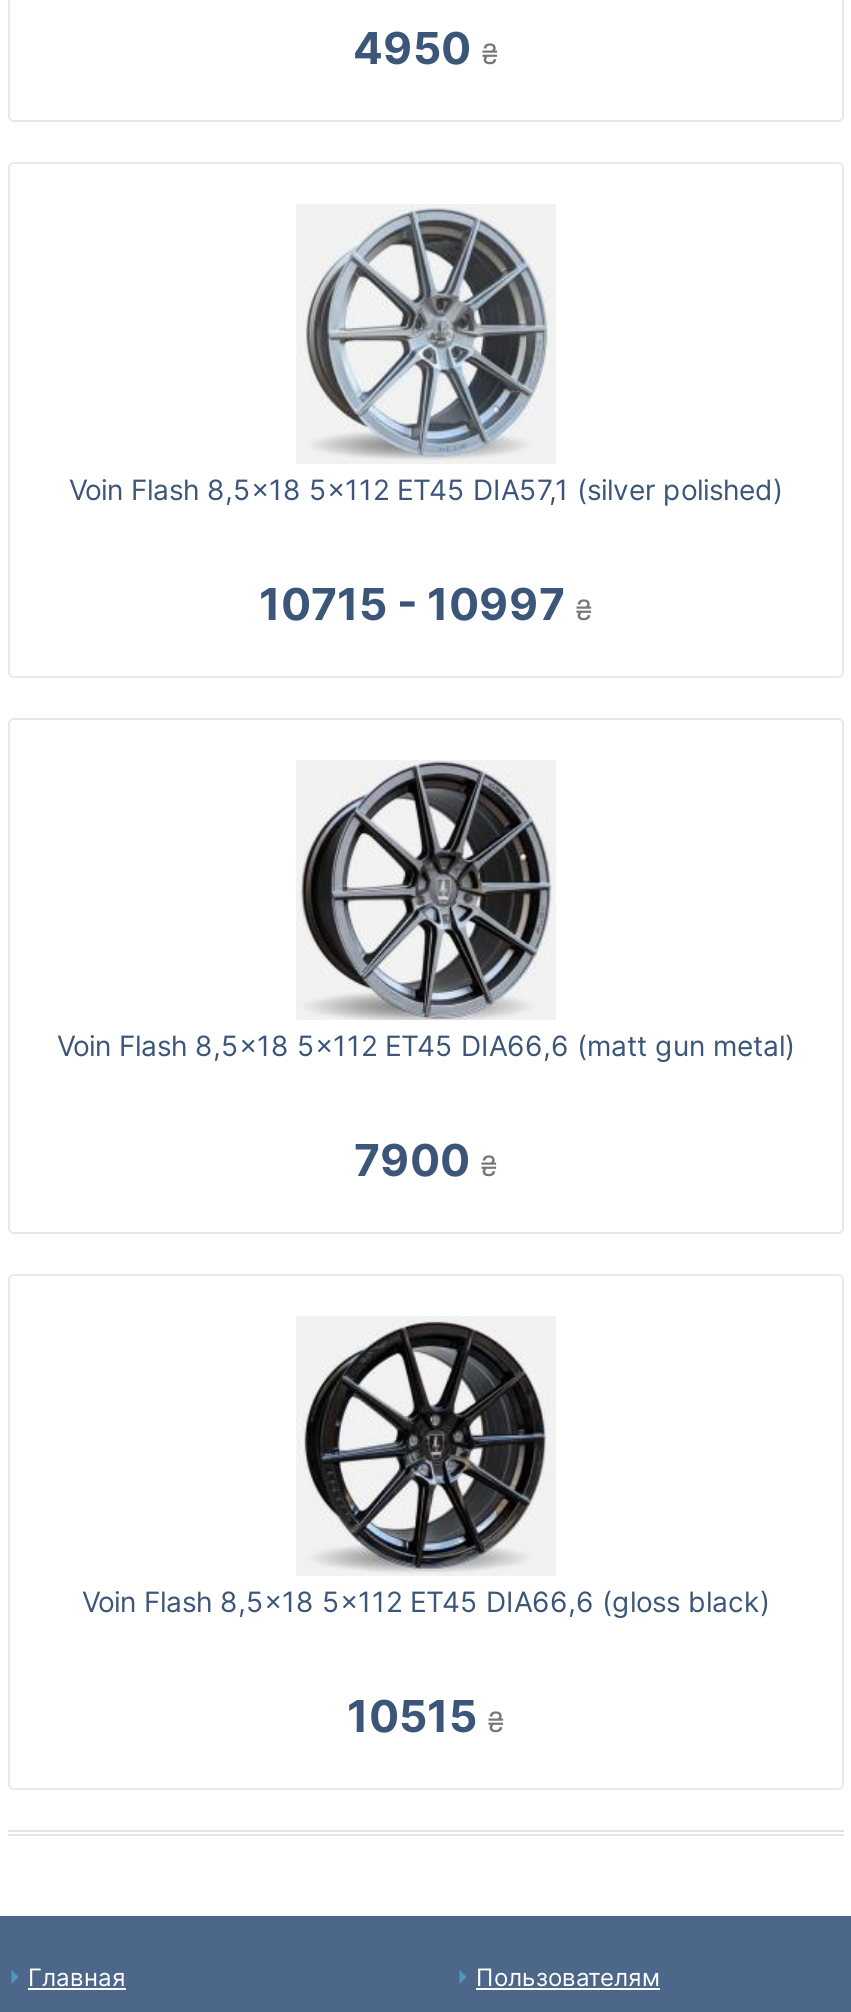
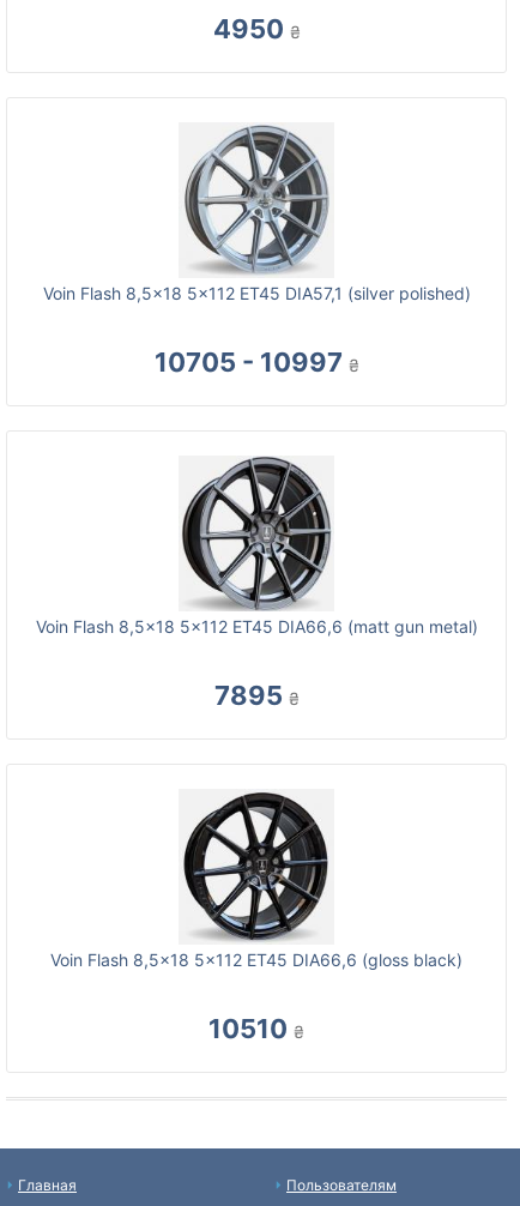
[259,578,593,630] 10715 - 10997 ₴ -> [154,346,359,378] 10705 - 10997 ₴
[354,1134,498,1186] 7900 ₴ -> [214,680,299,711] 7895 ₴
[347,1690,505,1742] 10515 ₴ -> [208,1013,304,1044] 10510 ₴

